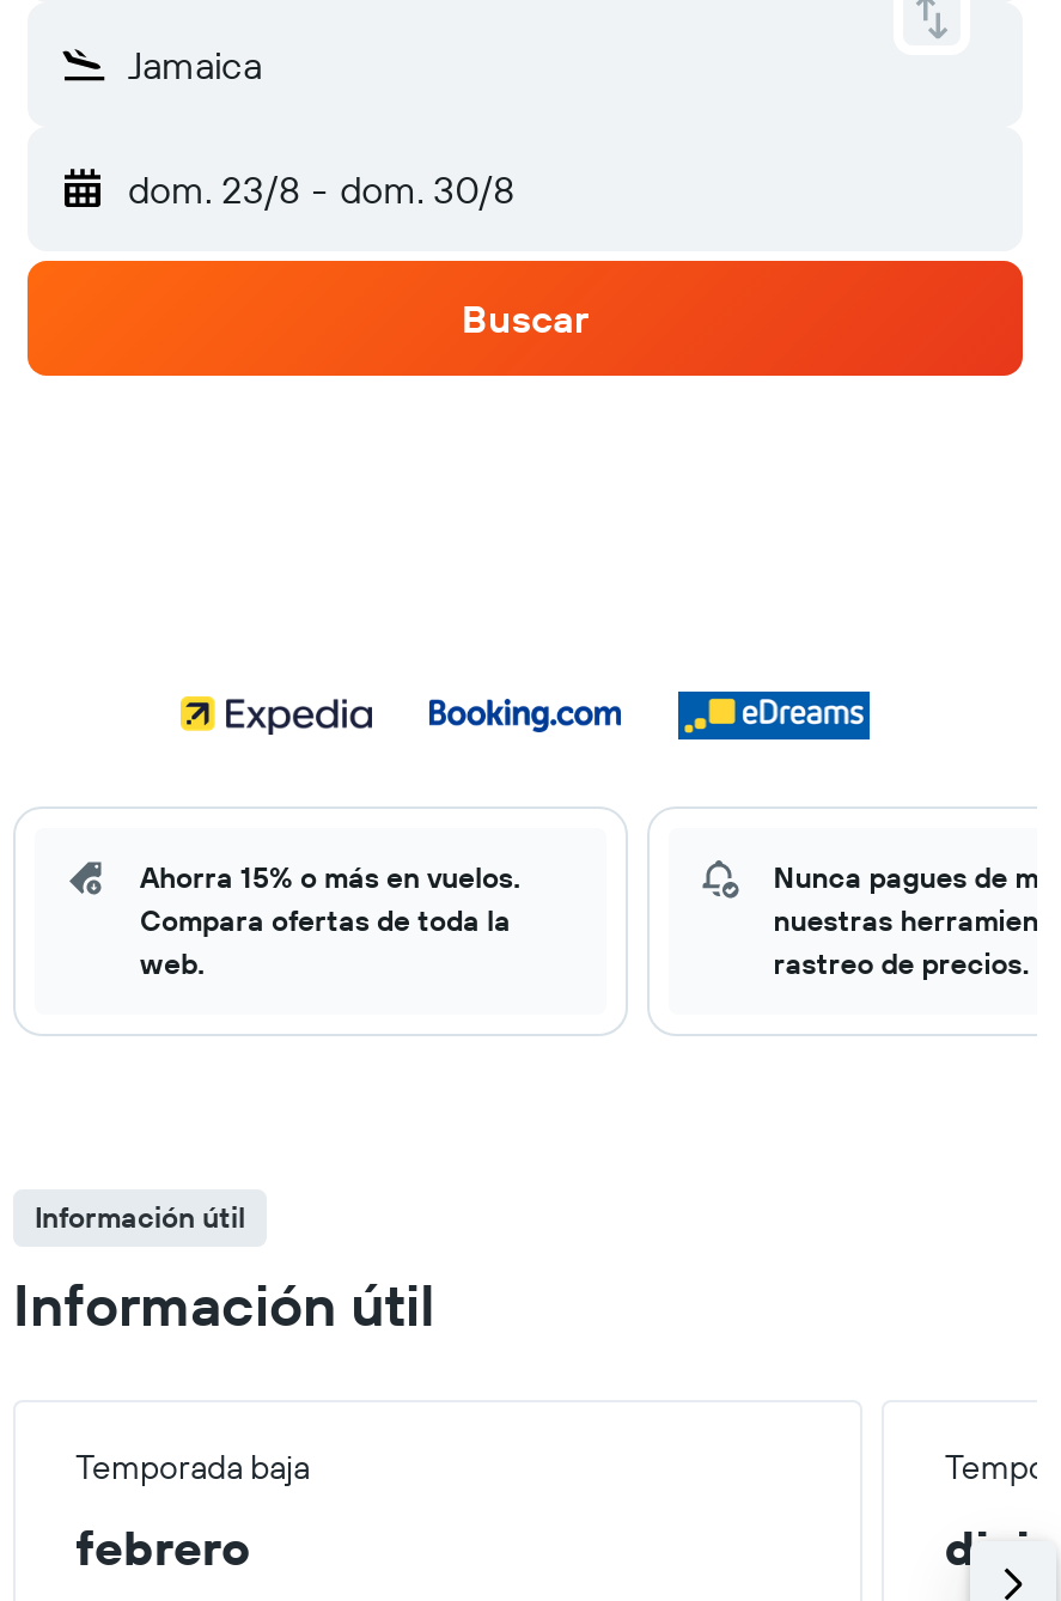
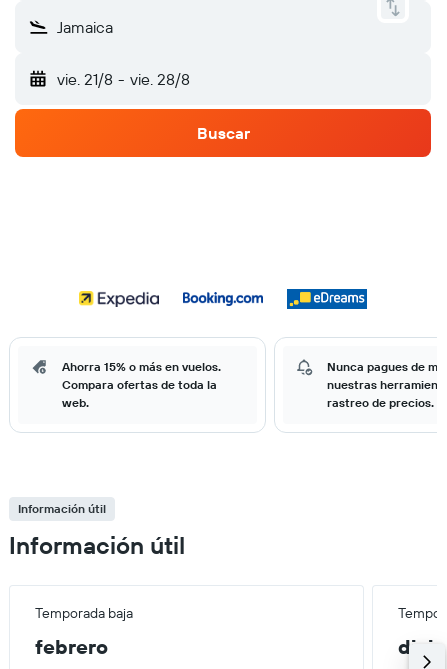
[128,165,515,213] dom. 23/8 - dom. 30/8 -> [57,69,190,89] vie. 21/8 - vie. 28/8

